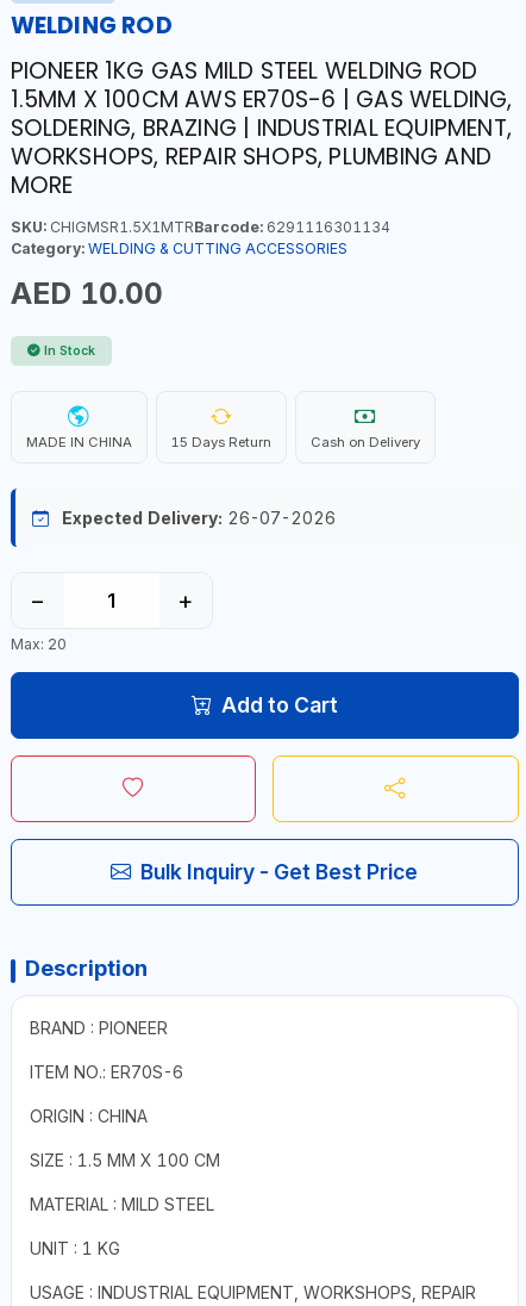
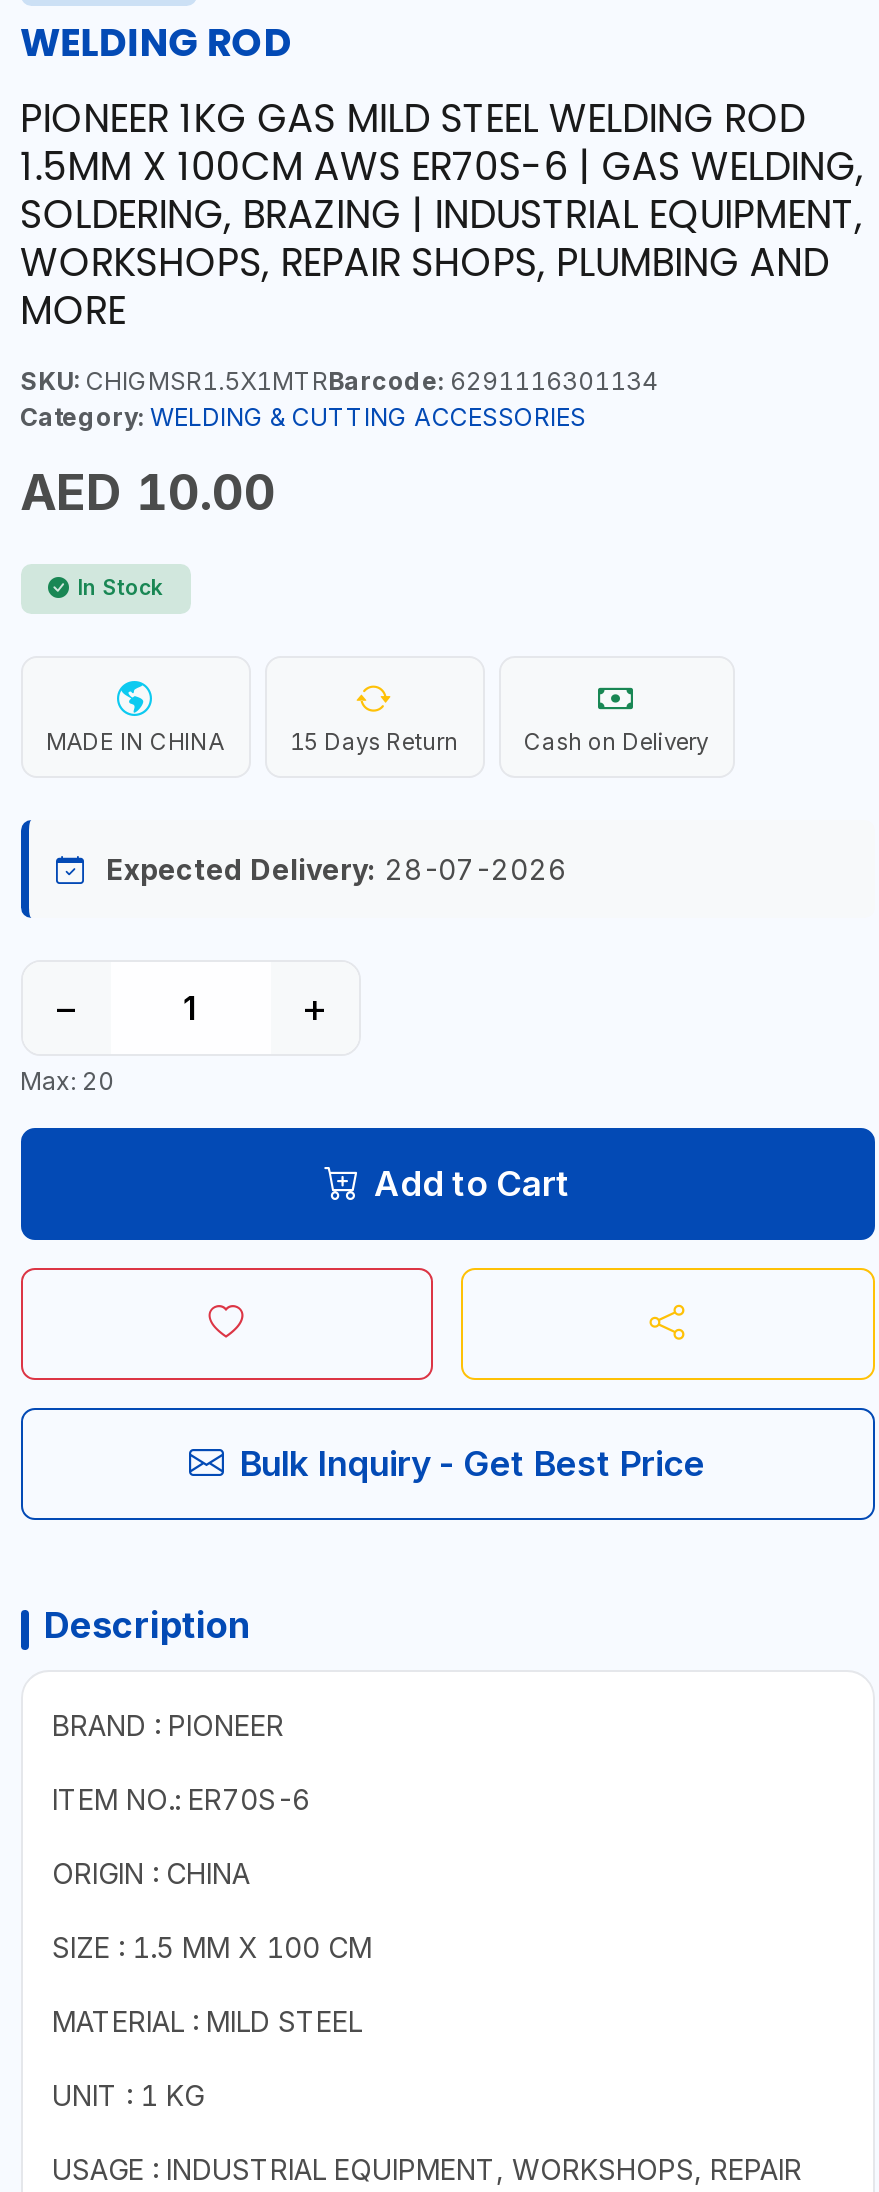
[61,508,335,528] Expected Delivery: 26-07-2026 -> [106,852,566,886] Expected Delivery: 28-07-2026

